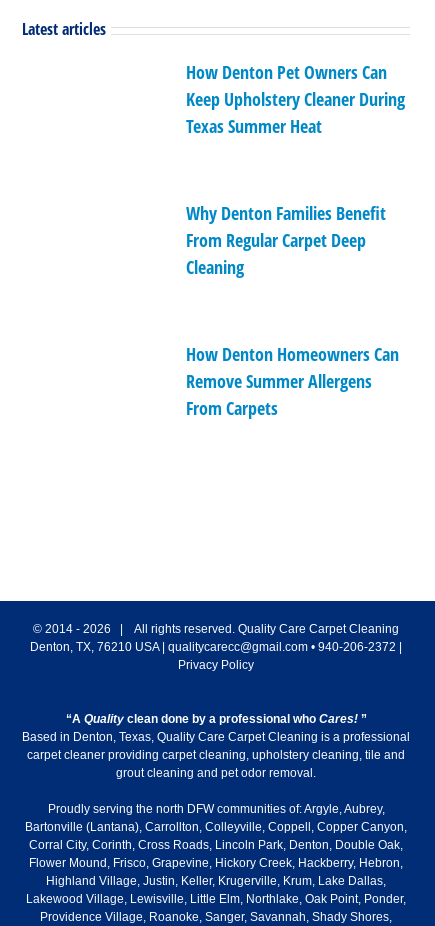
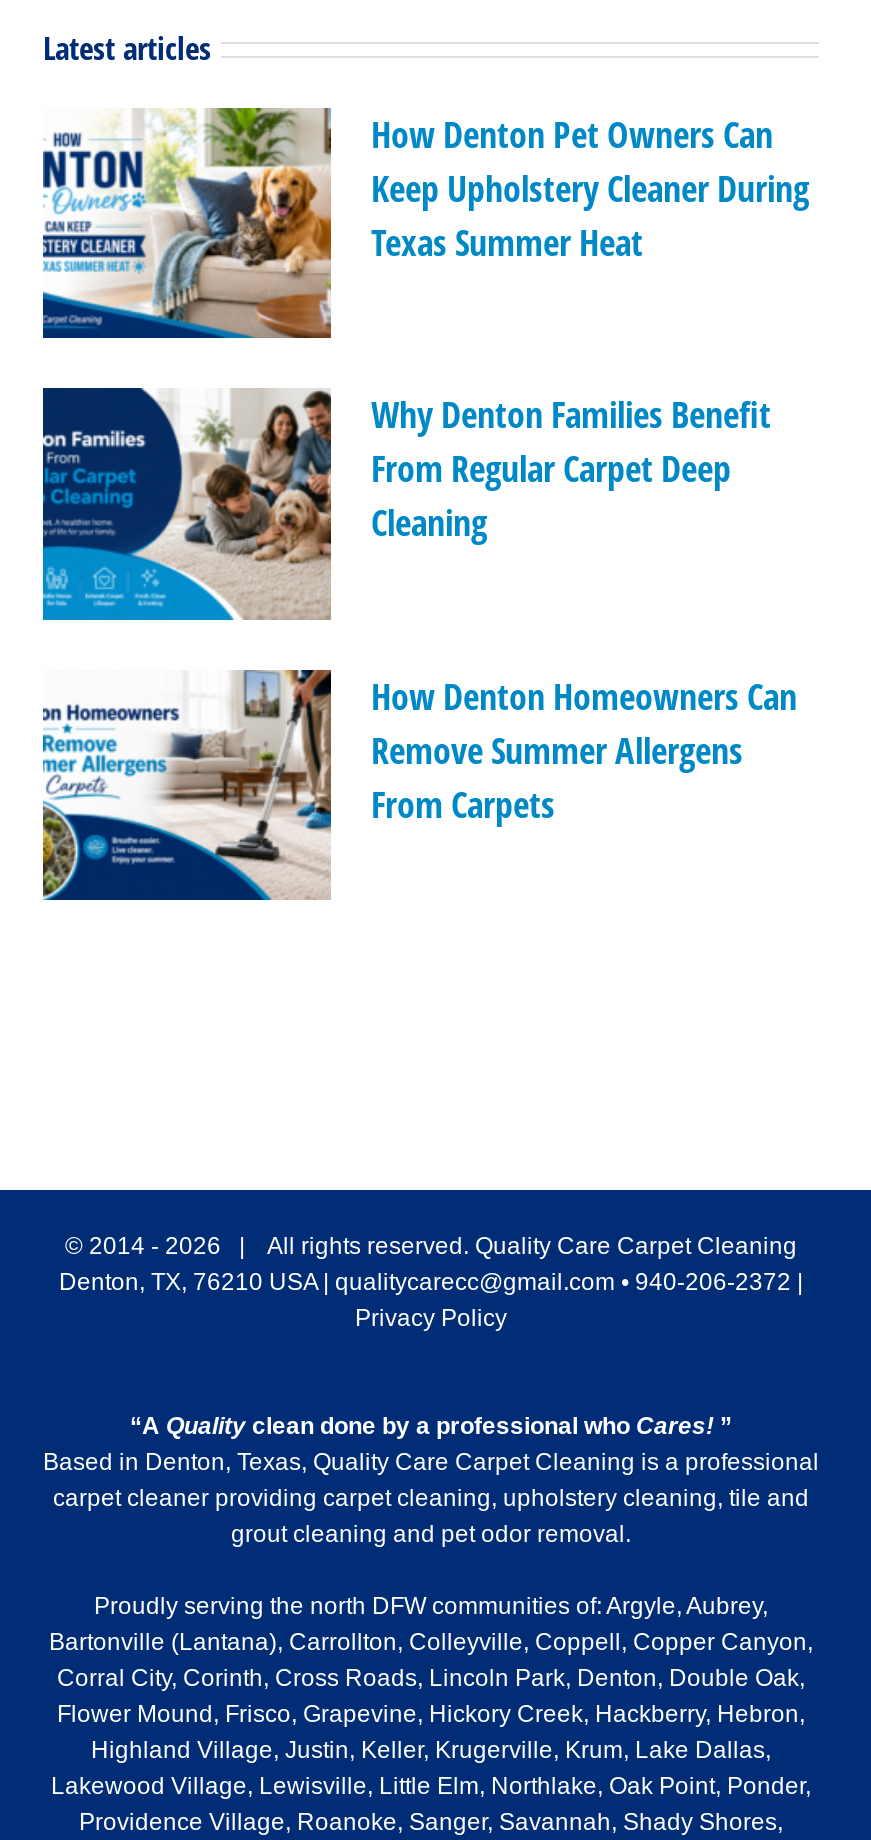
none -> [41,106,333,340] [image]
none -> [41,386,333,622] [image]
none -> [41,668,333,902] [image]

